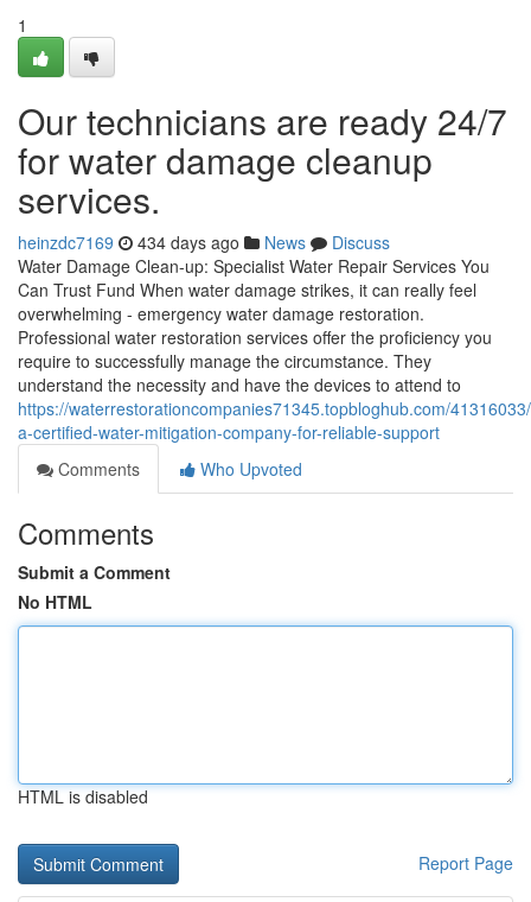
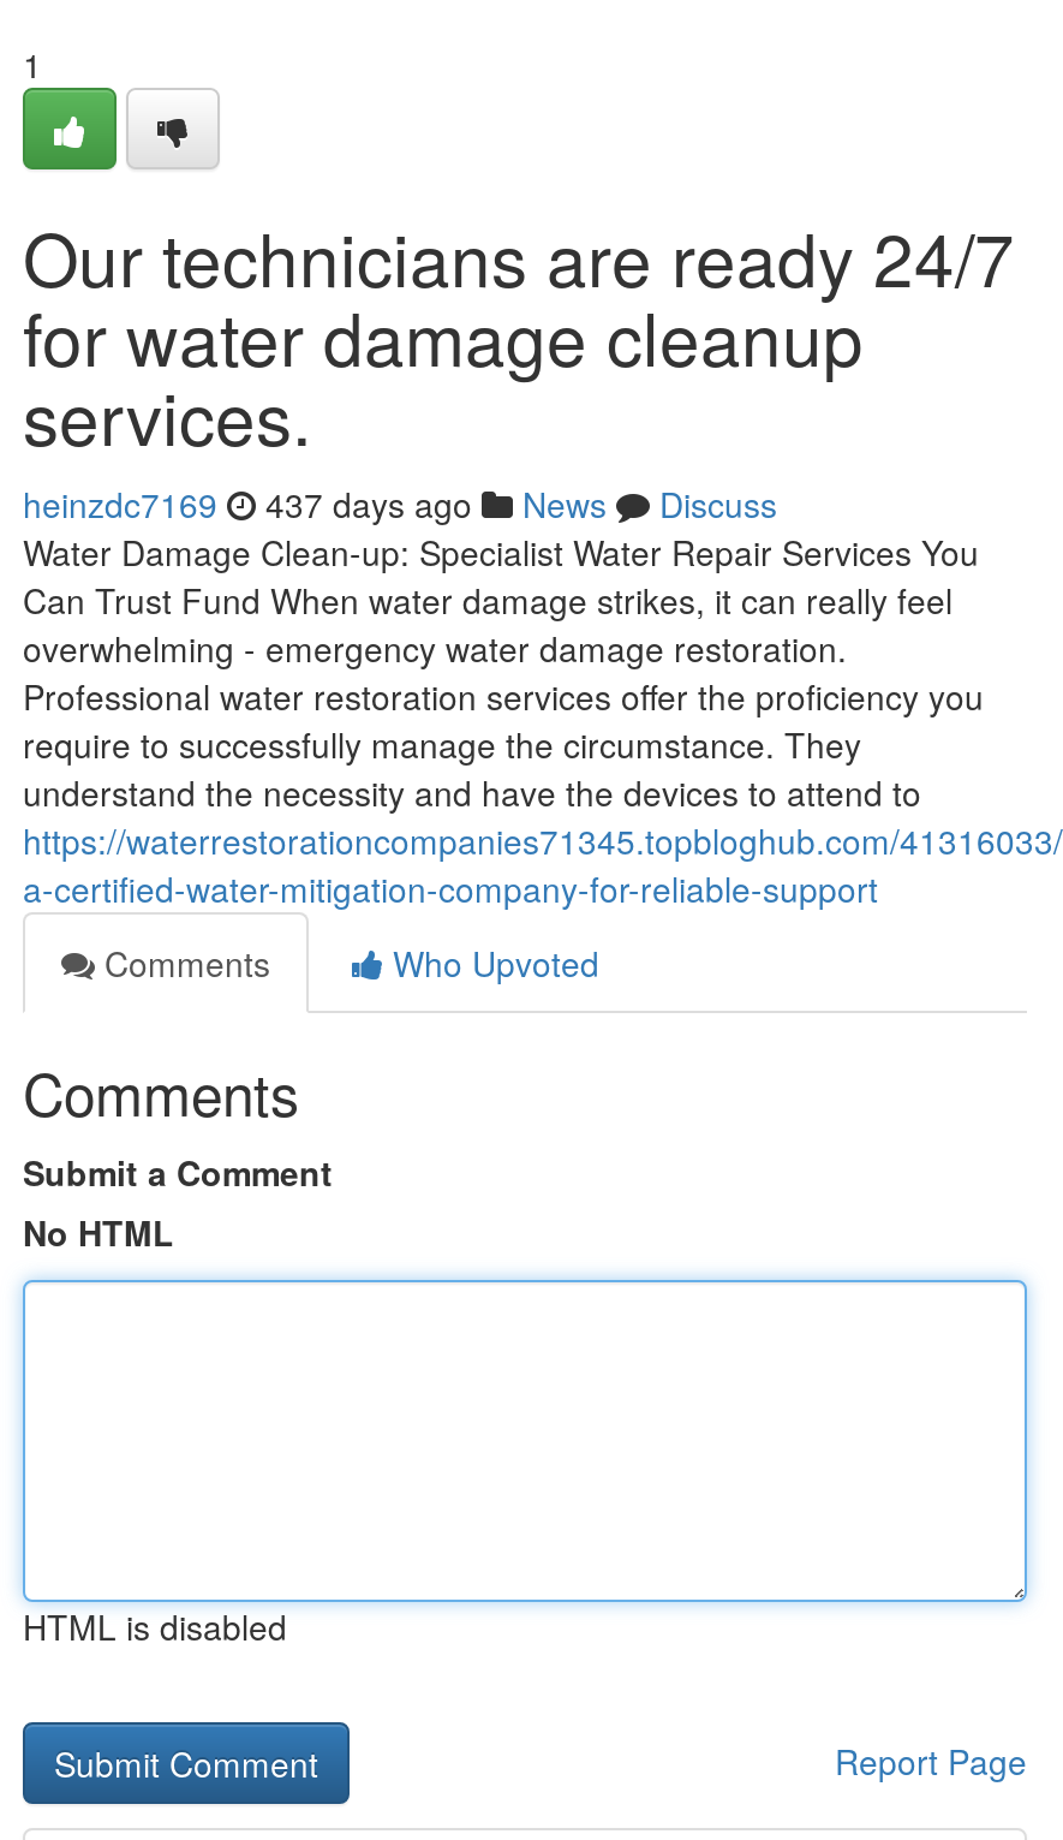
[18,230,390,254] heinzdc7169 434 days ago News Discuss -> [23,480,777,528] heinzdc7169 437 days ago News Discuss

